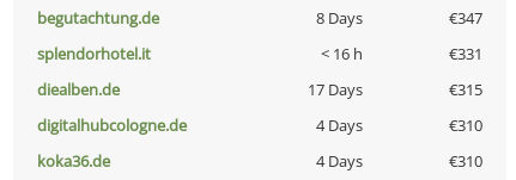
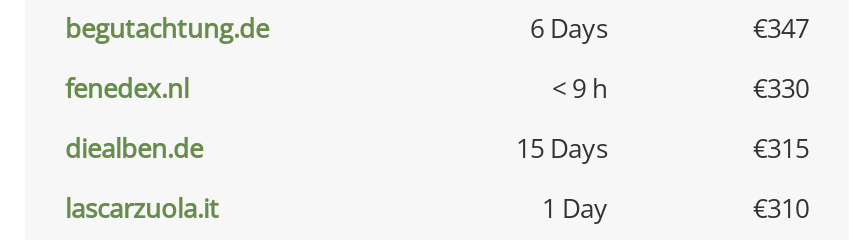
[315,7,362,29] 8 Days -> [530,10,608,46] 6 Days
[37,43,482,64] splendorhotel.it | < 16 h | €331 -> [65,70,809,106] fenedex.nl | < 9 h | €330
[307,79,362,100] 17 Days -> [516,130,608,166] 15 Days
[37,114,482,172] digitalhubcologne.de | 4 Days | €310 | koka36.de | 4 Days -> [65,190,608,226] lascarzuola.it | 1 Day

